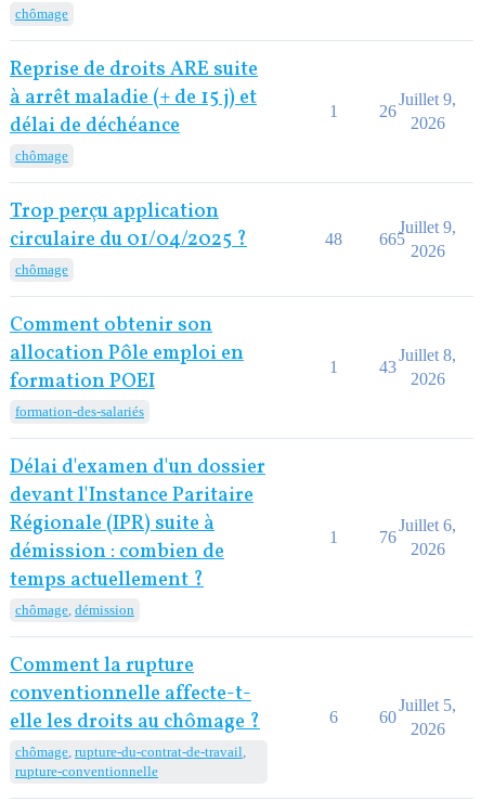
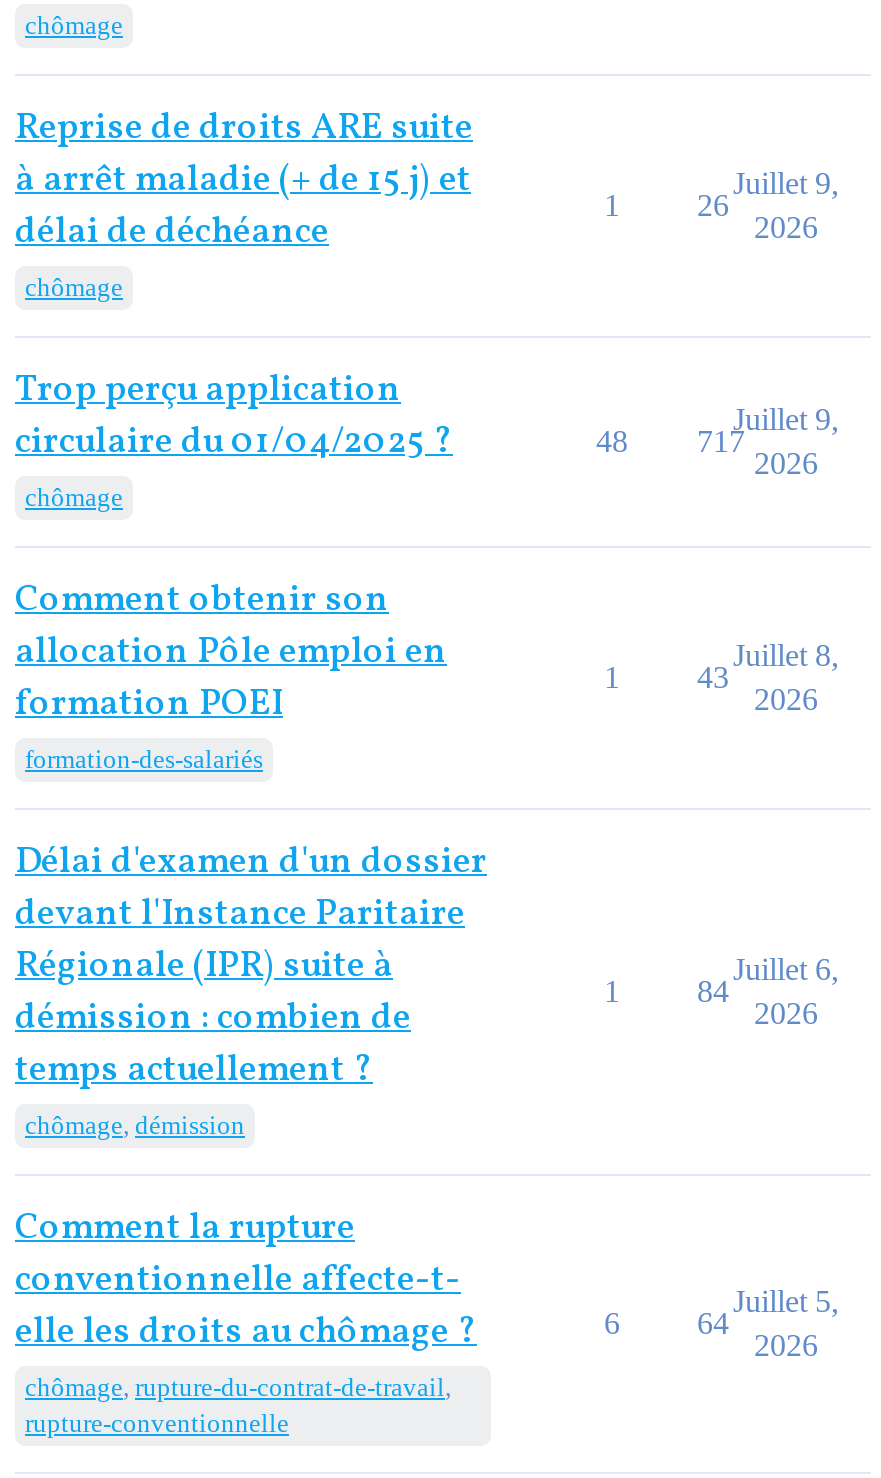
[379,230,405,248] 665 -> [697,424,745,458] 717
[379,528,396,546] 76 -> [697,974,729,1008] 84
[379,708,396,726] 60 -> [697,1306,729,1340] 64

